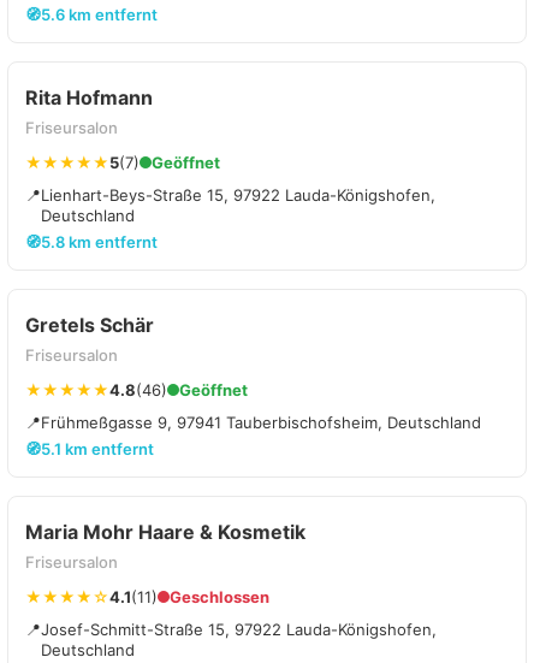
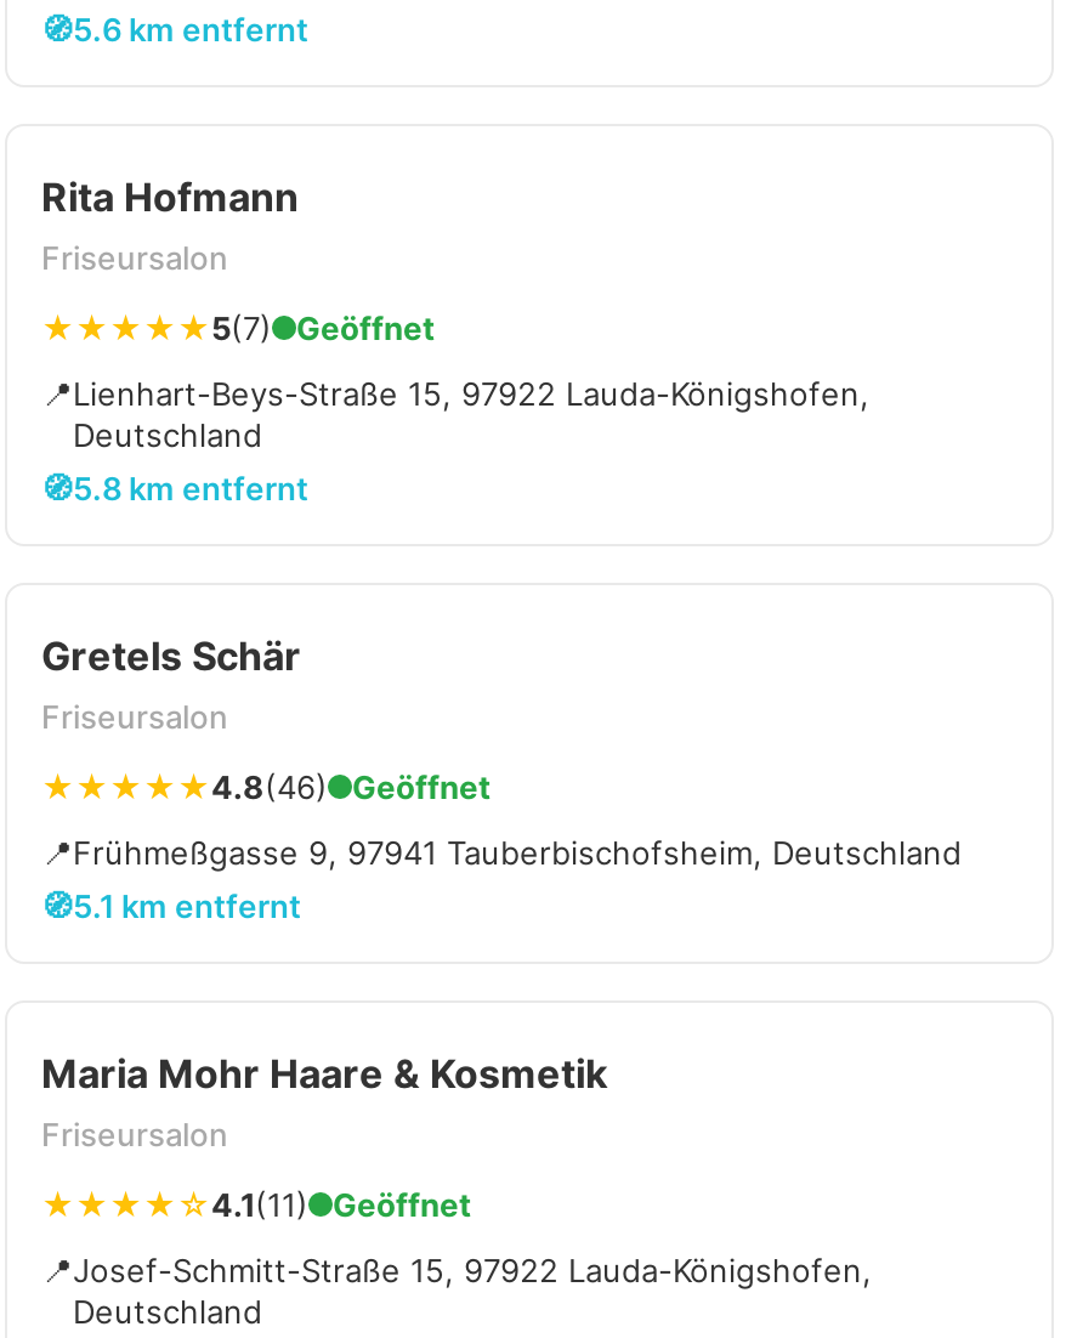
[170,587,269,606] Geschlossen -> [333,1185,471,1224] Geöffnet

